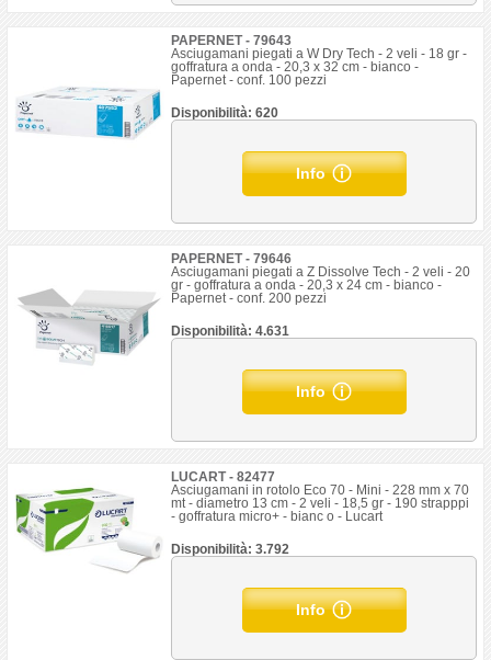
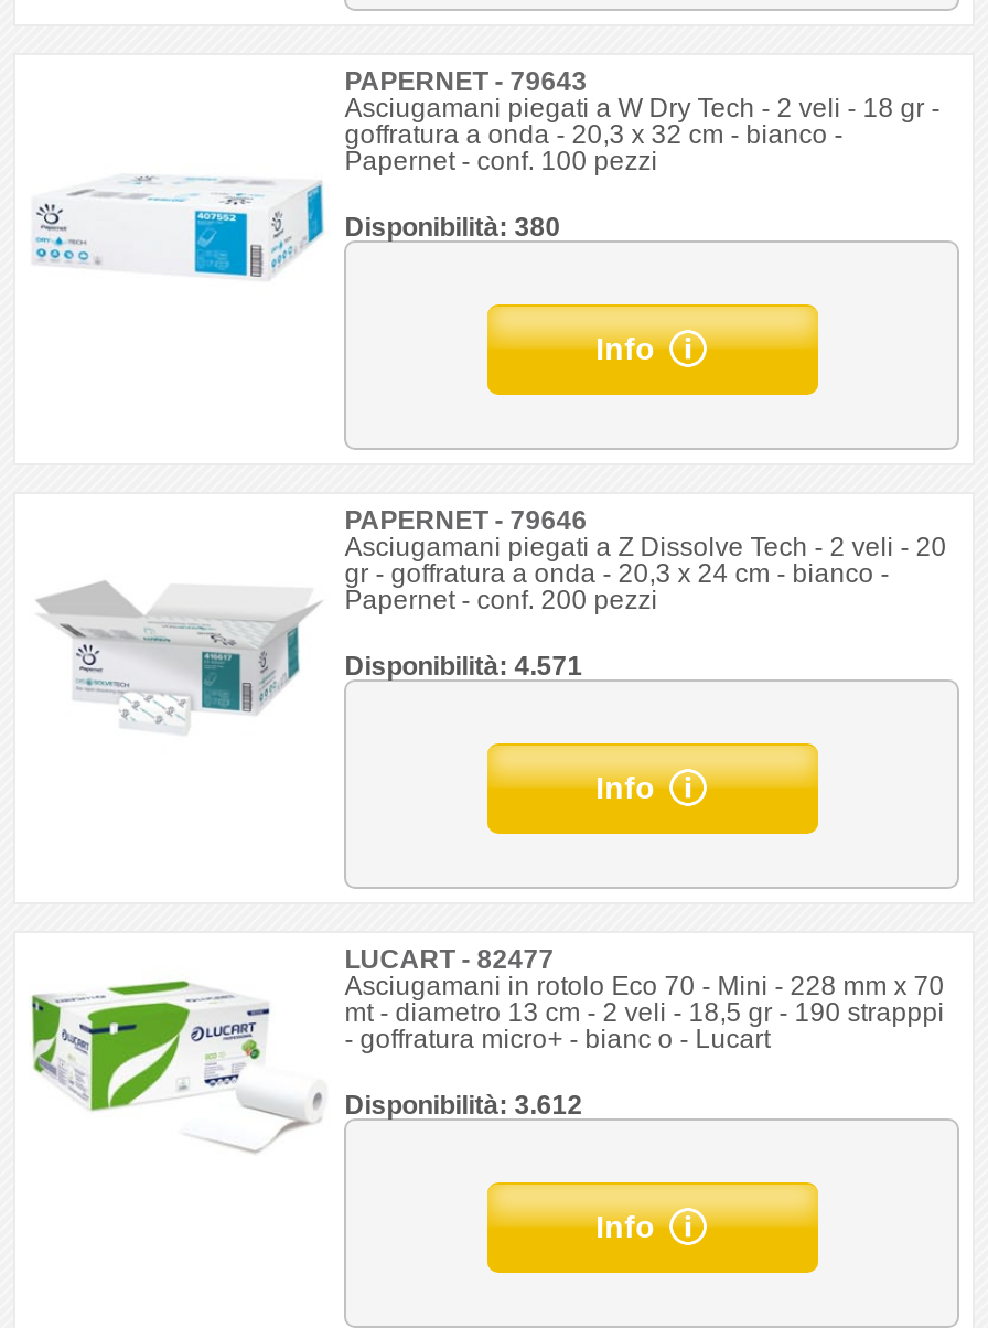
[171,105,279,121] Disponibilità: 620 -> [344,212,561,243] Disponibilità: 380
[171,323,290,339] Disponibilità: 4.631 -> [344,651,583,682] Disponibilità: 4.571
[171,542,290,557] Disponibilità: 3.792 -> [344,1090,583,1121] Disponibilità: 3.612

